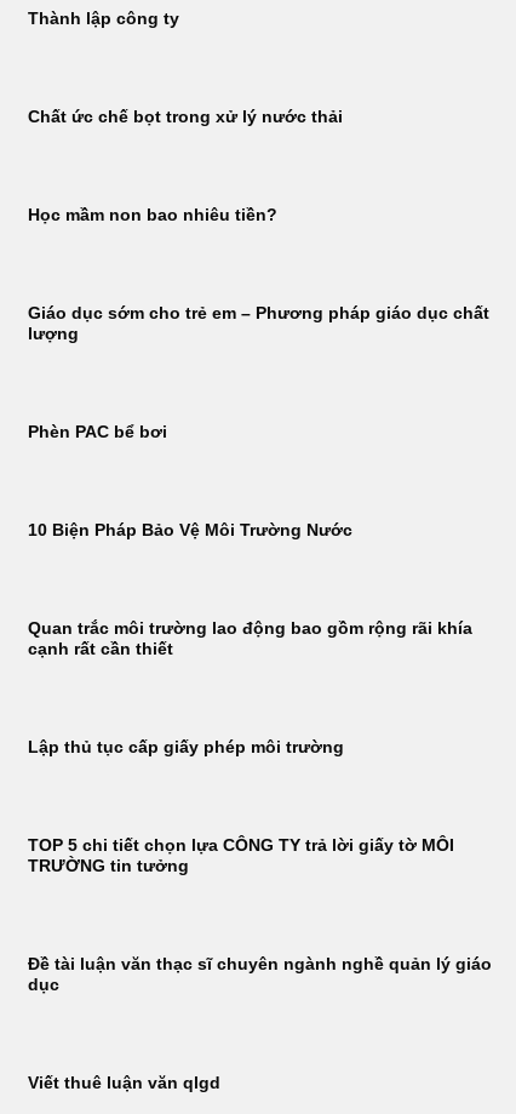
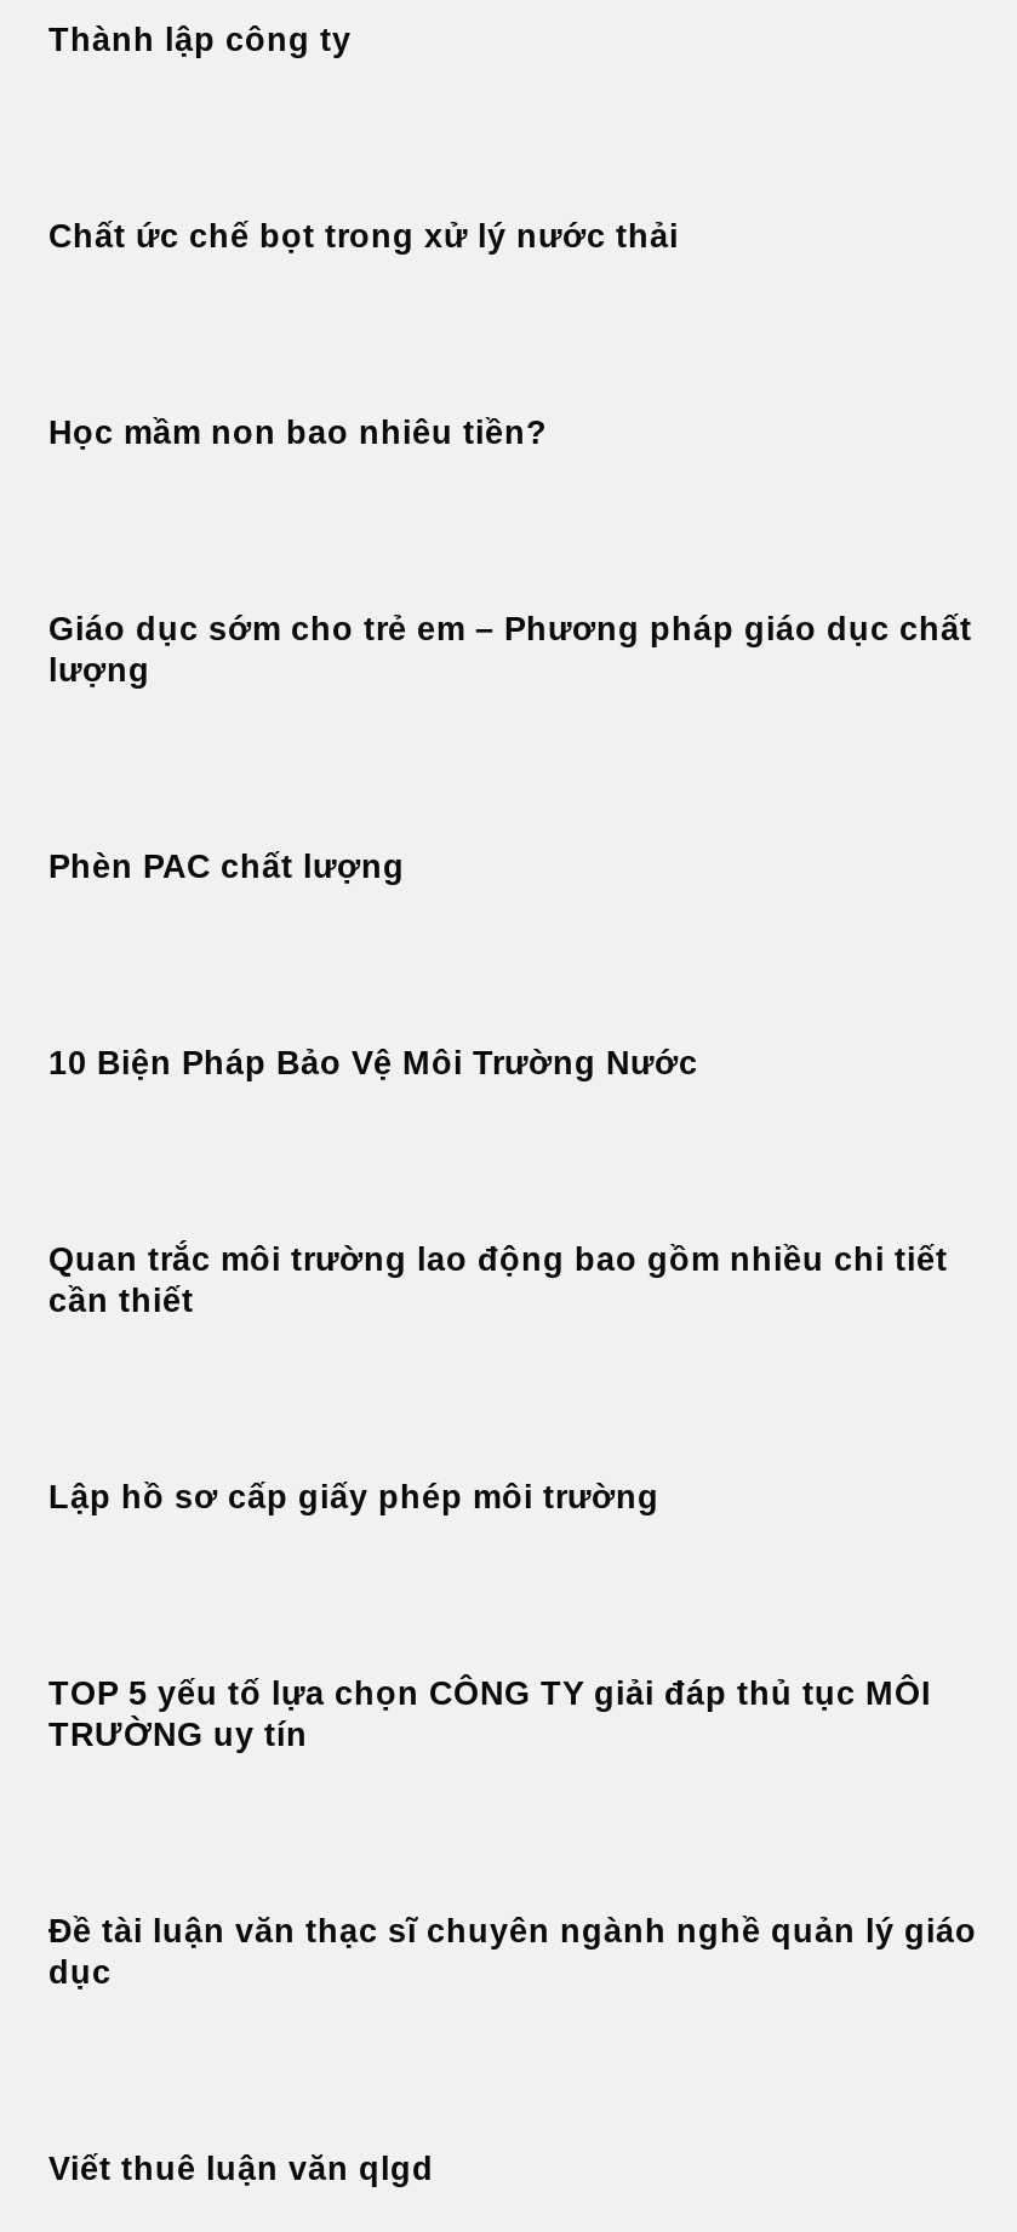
[28,423,167,441] Phèn PAC bể bơi -> [48,849,405,886] Phèn PAC chất lượng
[28,620,472,658] Quan trắc môi trường lao động bao gồm rộng rãi khía | cạnh rất cần thiết -> [48,1242,948,1320] Quan trắc môi trường lao động bao gồm nhiều chi tiết | cần thiết
[28,738,344,757] Lập thủ tục cấp giấy phép môi trường -> [48,1480,659,1516] Lập hồ sơ cấp giấy phép môi trường
[28,837,454,875] TOP 5 chi tiết chọn lựa CÔNG TY trả lời giấy tờ MÔI | TRƯỜNG tin tưởng -> [48,1676,931,1754] TOP 5 yếu tố lựa chọn CÔNG TY giải đáp thủ tục MÔI | TRƯỜNG uy tín

